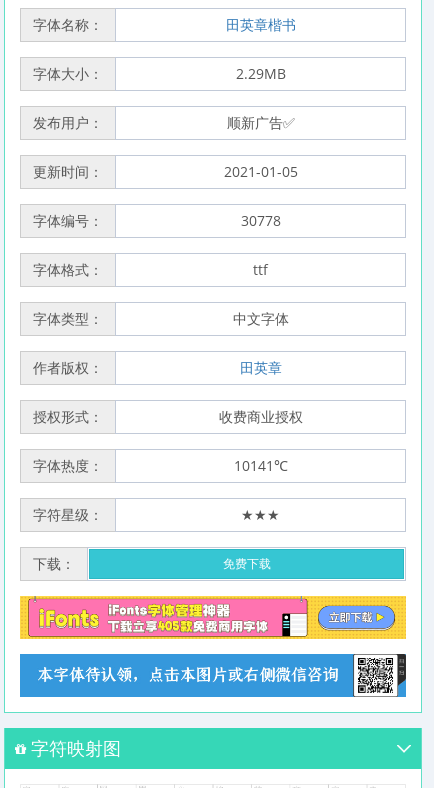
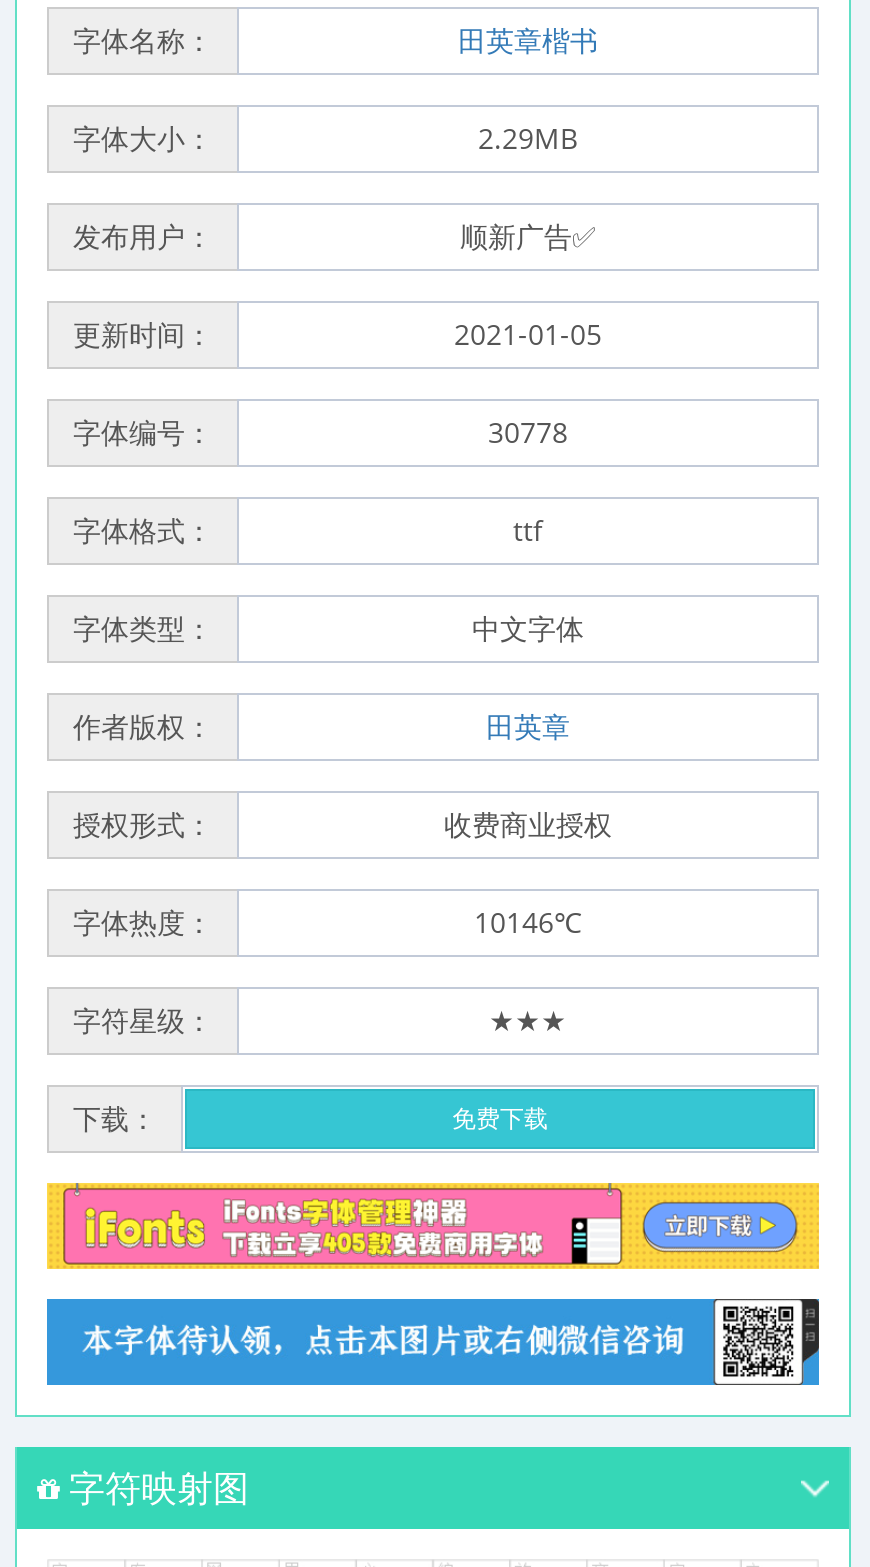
[233,456,287,475] 10141℃ -> [474,904,582,942] 10146℃

